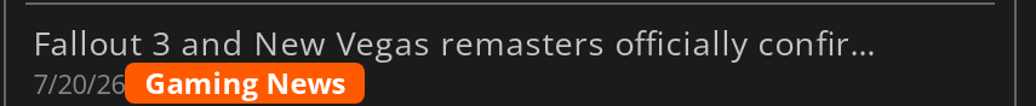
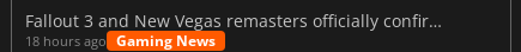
[33,63,346,104] 7/20/26 Gaming News -> [25,31,216,51] 18 hours ago Gaming News

